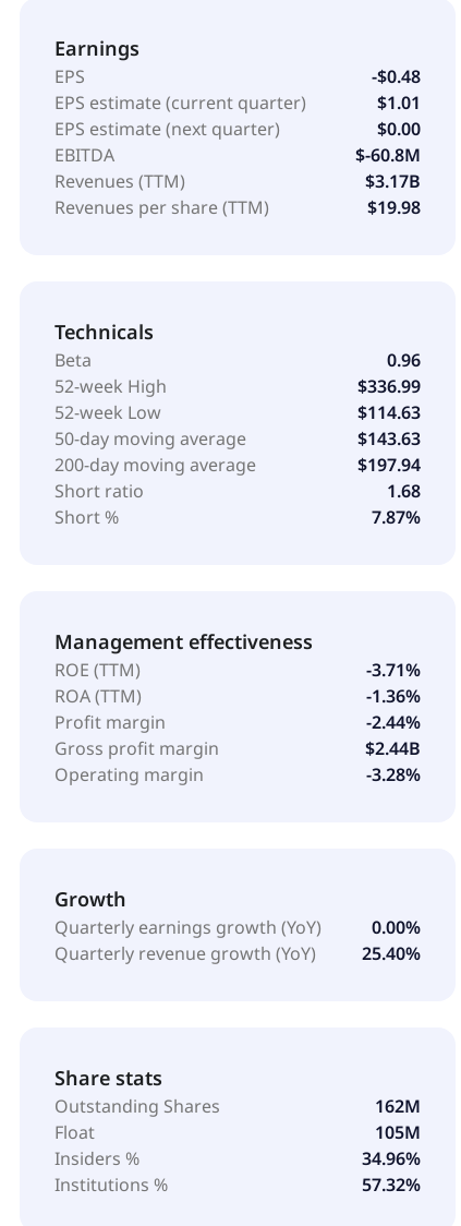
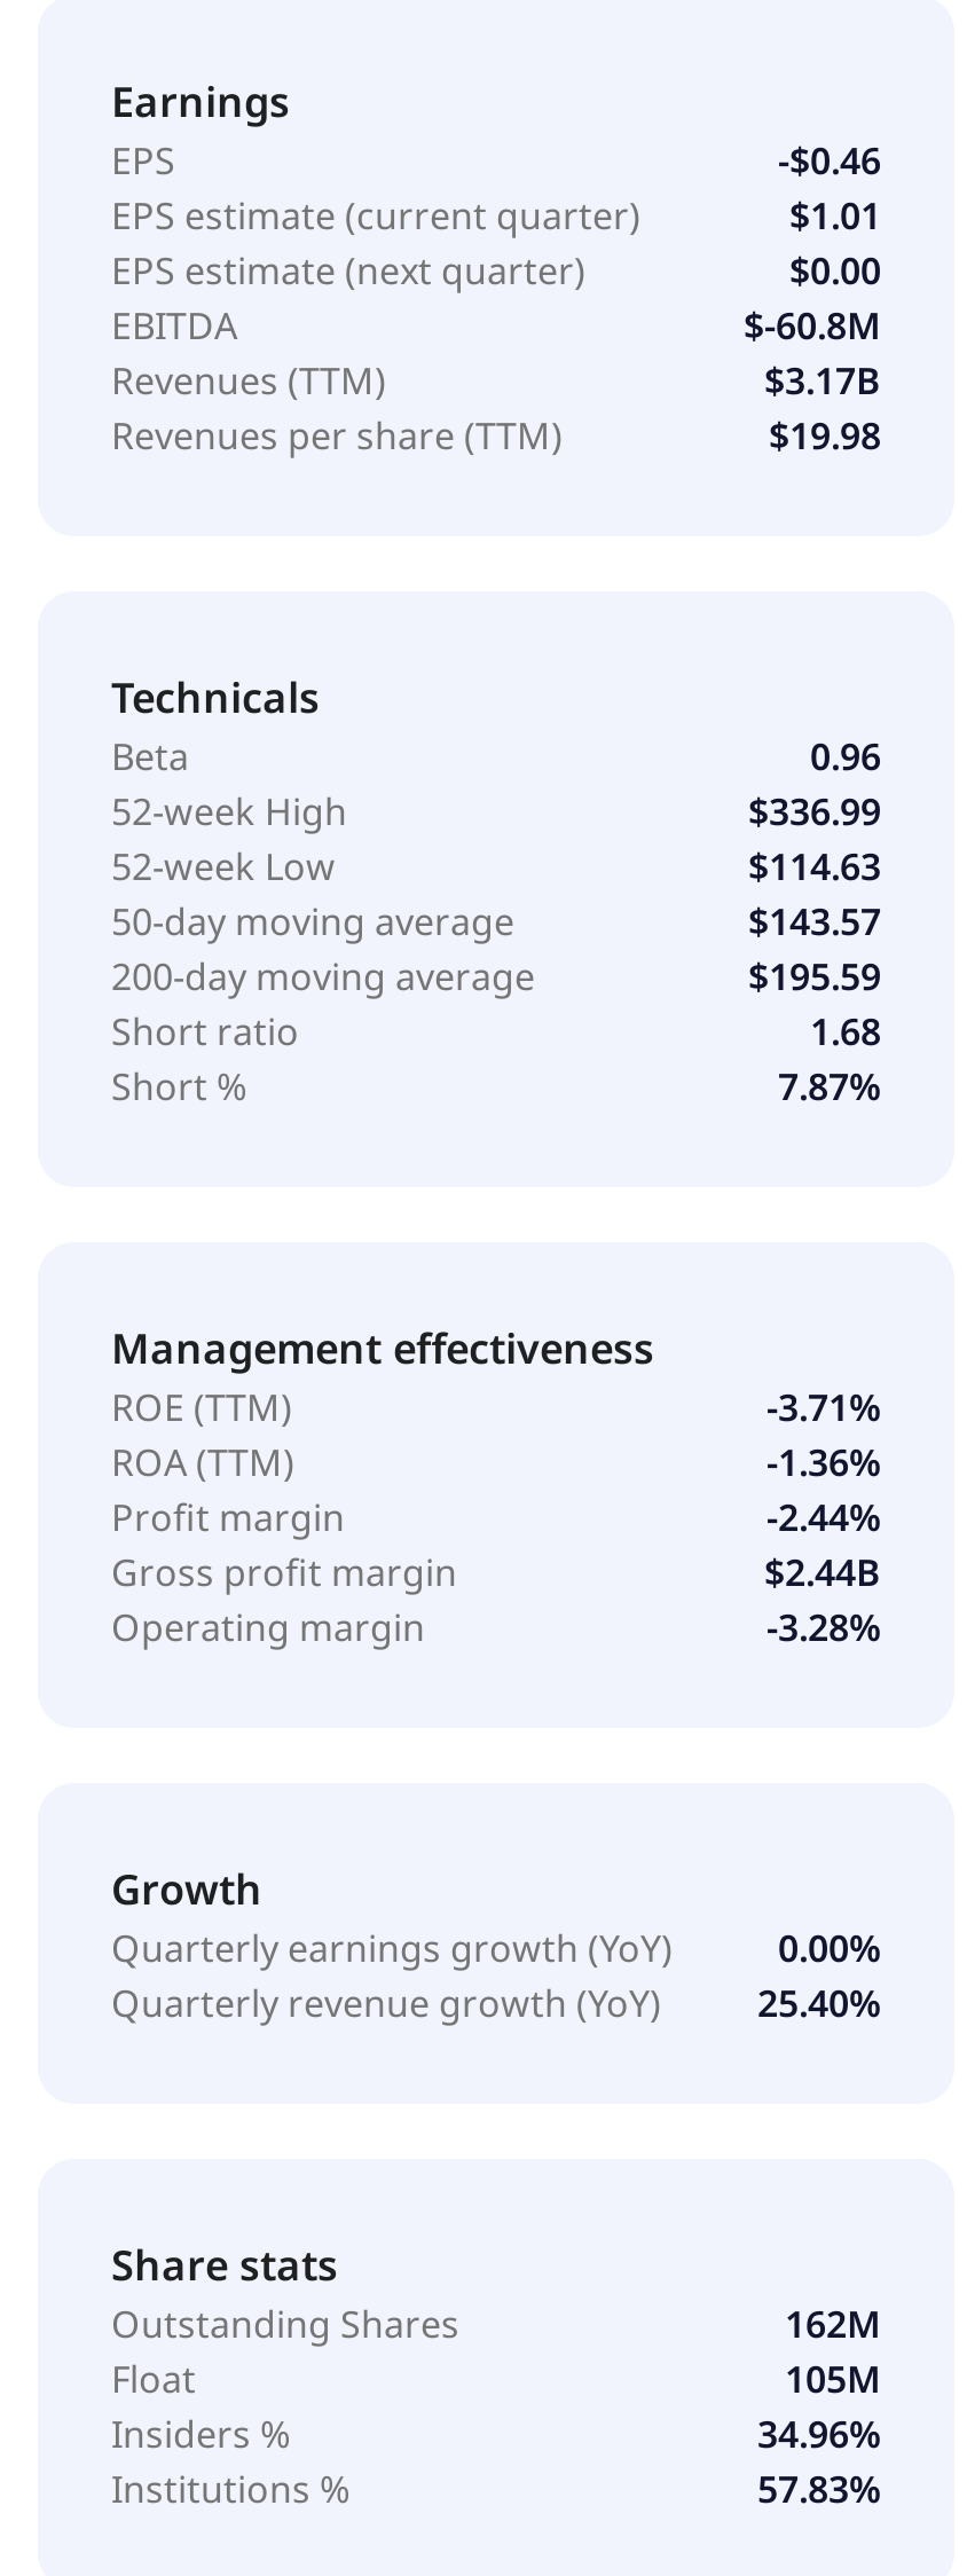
[372,64,421,88] -$0.48 -> [778,134,881,185] -$0.46
[357,426,421,450] $143.63 -> [748,895,881,946] $143.57
[357,452,421,476] $197.94 -> [748,950,881,1001] $195.59
[362,1172,421,1196] 57.32% -> [757,2463,881,2513] 57.83%

